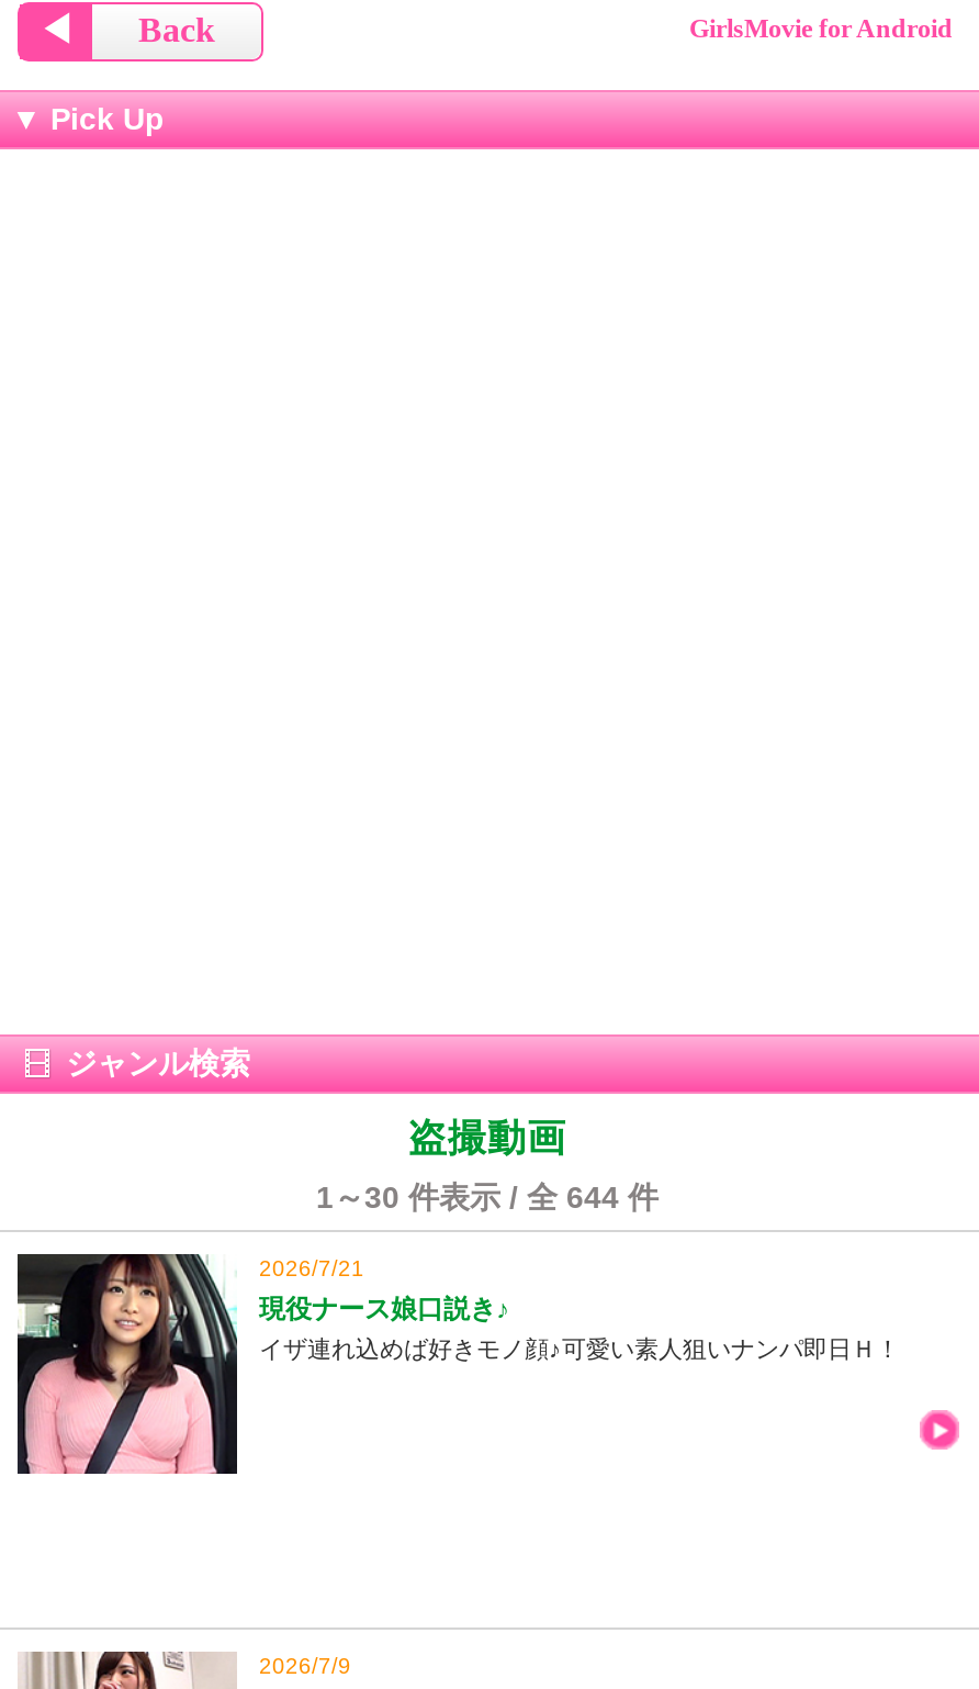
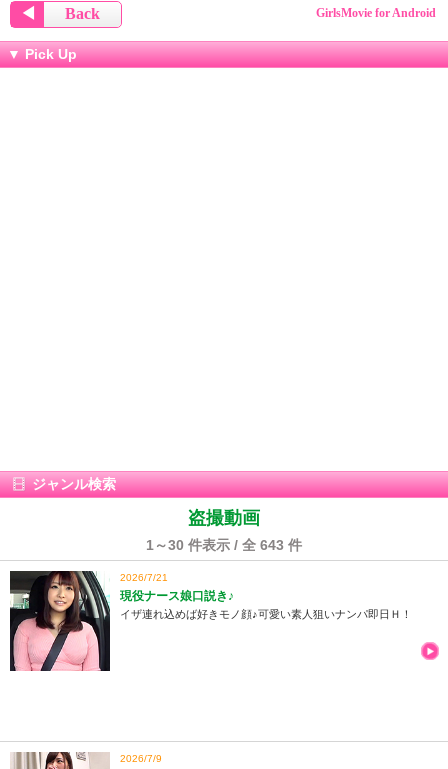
[316,1180,659,1215] 1～30 件表示 / 全 644 件 -> [146,537,302,553] 1～30 件表示 / 全 643 件

